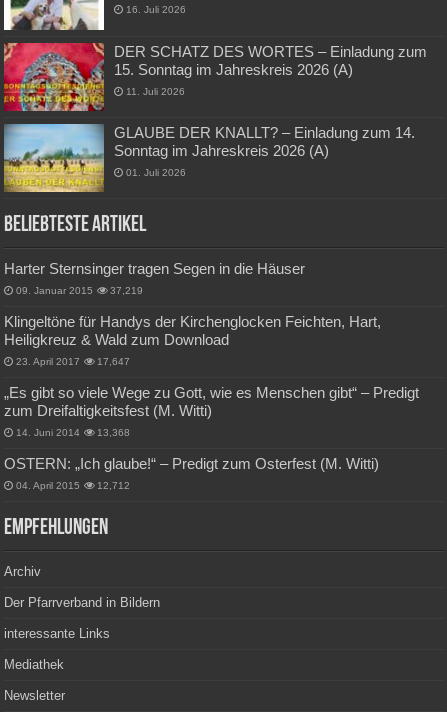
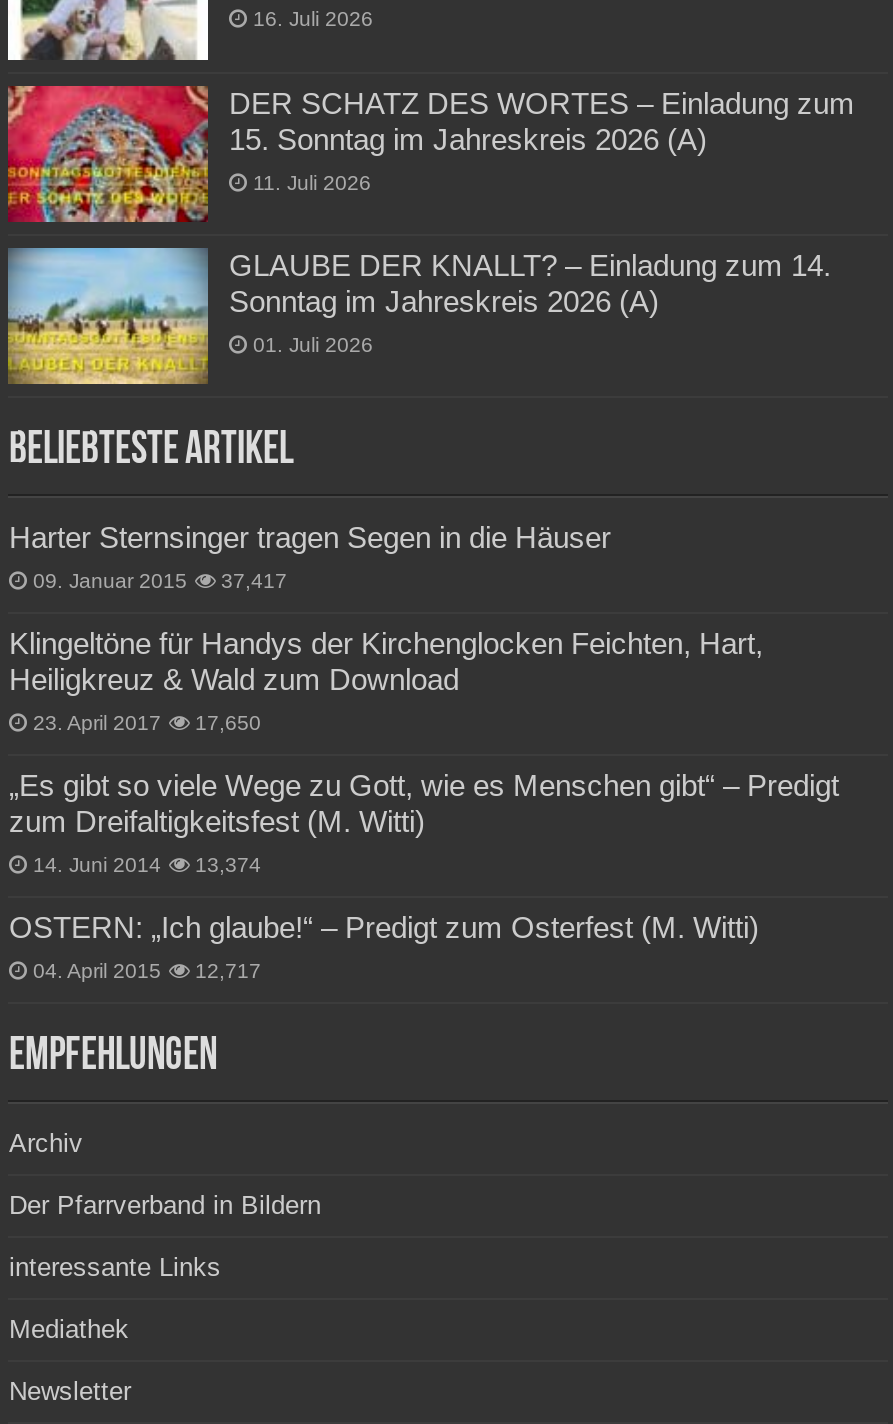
[16,285,143,296] 09. Januar 2015 37,219 -> [33,570,287,592] 09. Januar 2015 37,417
[16,356,130,367] 23. April 2017 17,647 -> [33,712,261,734] 23. April 2017 17,650
[16,427,130,438] 14. Juni 2014 13,368 -> [33,854,261,876] 14. Juni 2014 13,374
[16,480,130,491] 04. April 2015 12,712 -> [33,960,261,982] 04. April 2015 12,717

